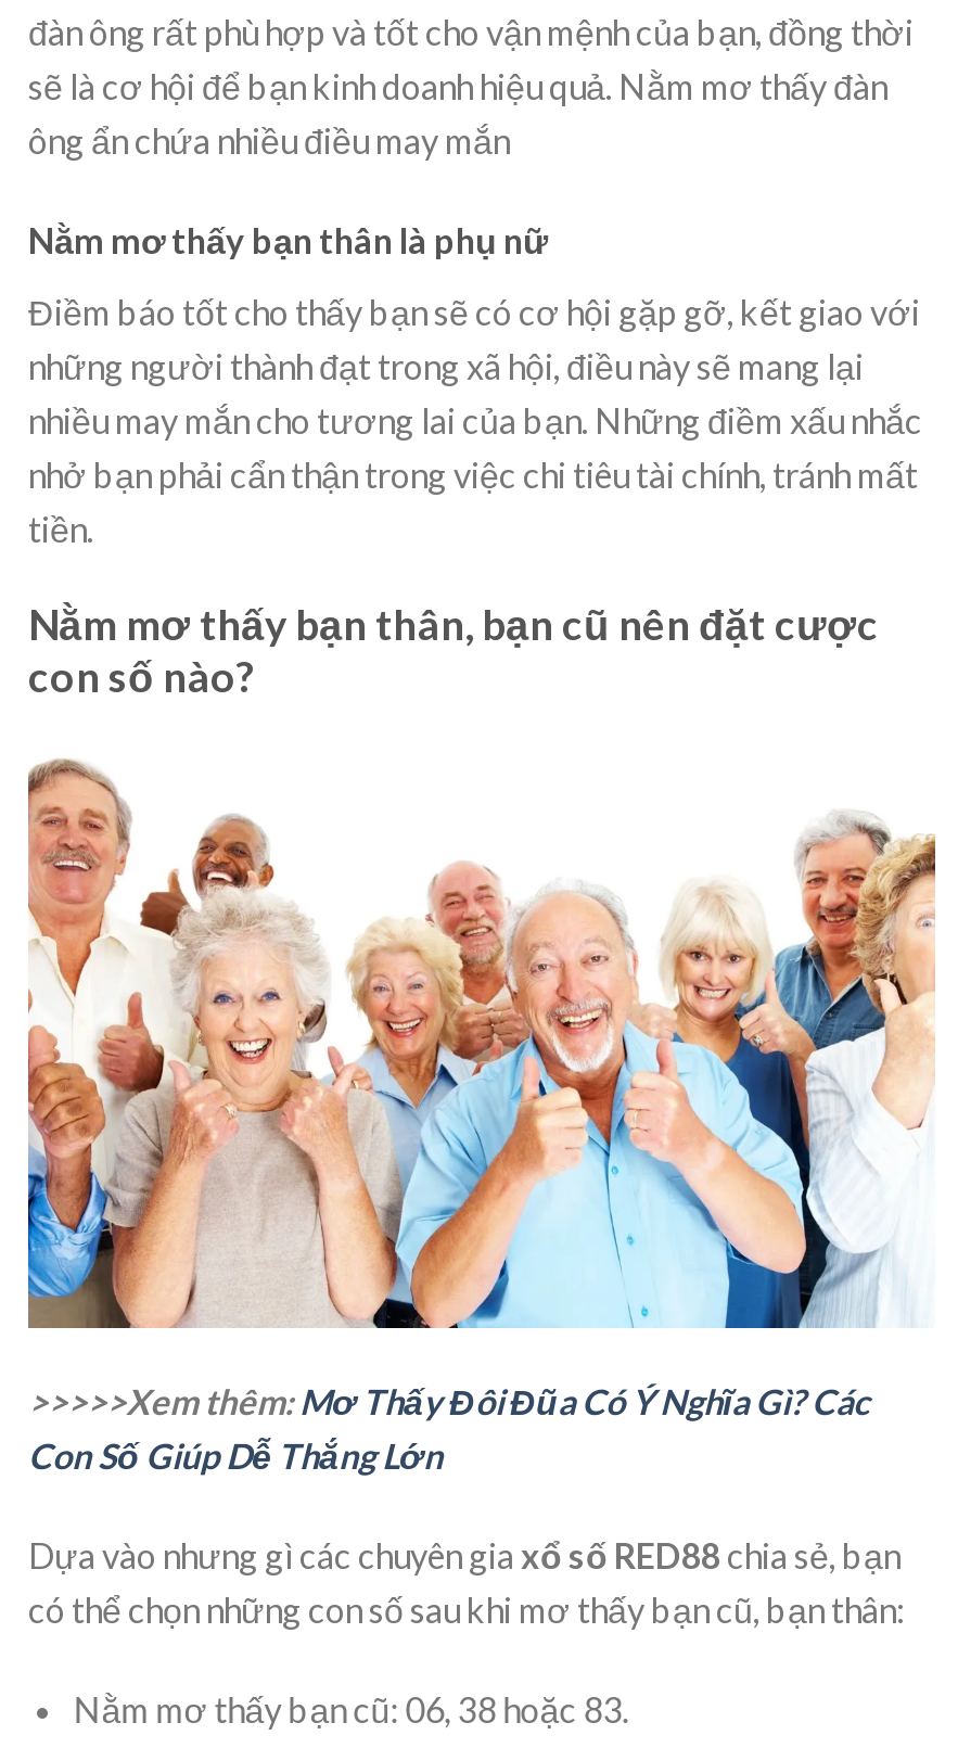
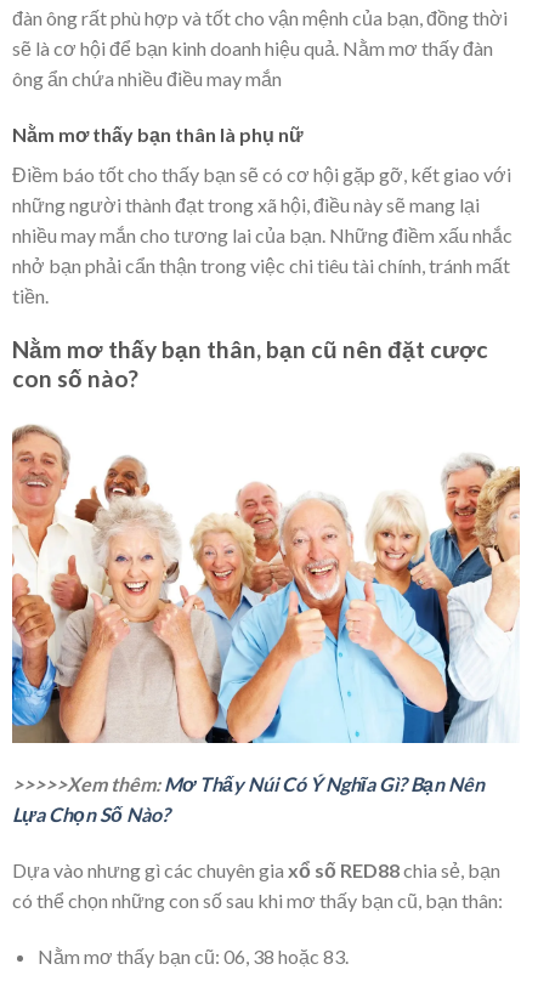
[28,1380,870,1476] >>>>>Xem thêm: Mơ Thấy Đôi Đũa Có Ý Nghĩa Gì? Các | Con Số Giúp Dễ Thắng Lớn -> [12,772,485,826] >>>>>Xem thêm: Mơ Thấy Núi Có Ý Nghĩa Gì? Bạn Nên | Lựa Chọn Số Nào?

